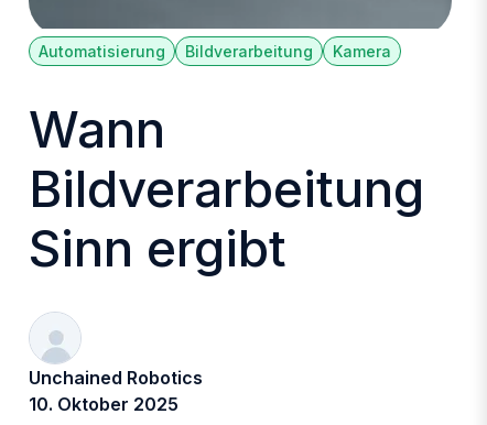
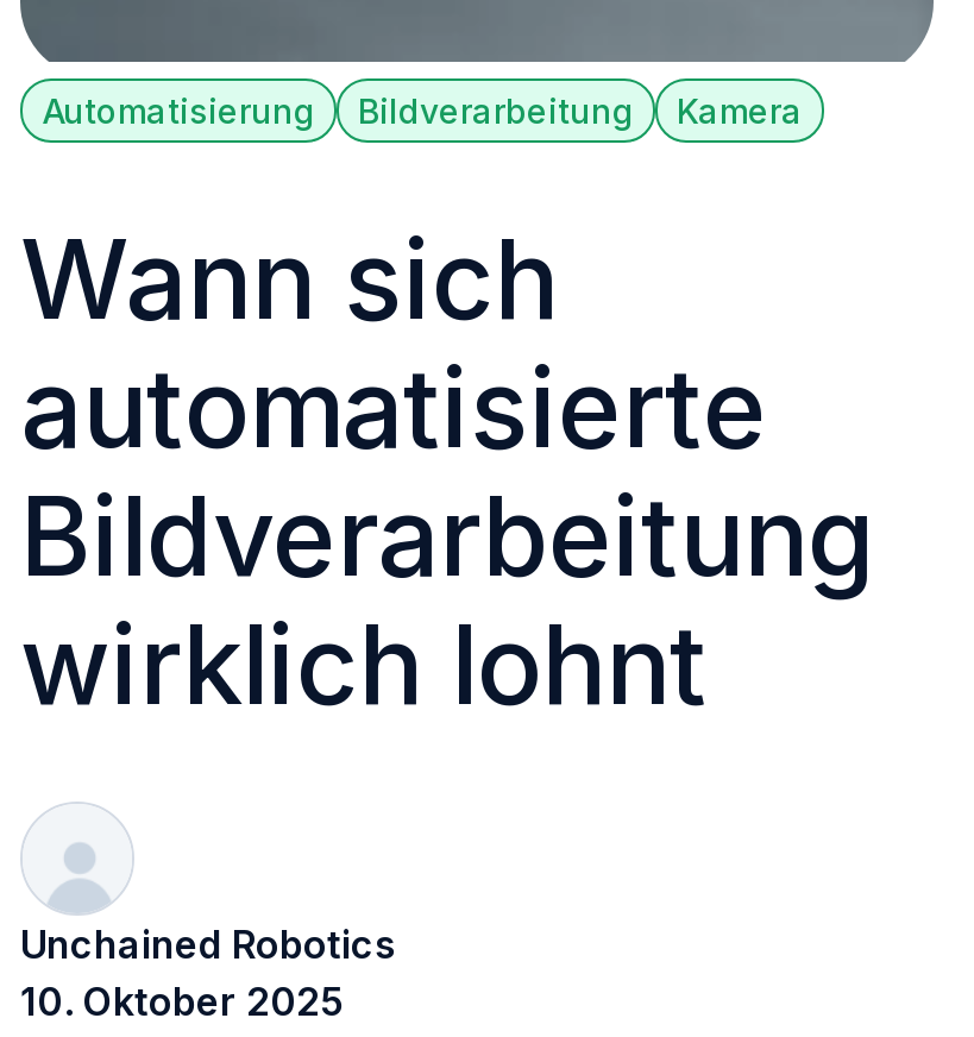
[29,99,165,159] Wann -> [20,213,767,472] Wann sich | automatisierte
[29,217,286,278] Sinn ergibt -> [20,598,708,729] wirklich lohnt

